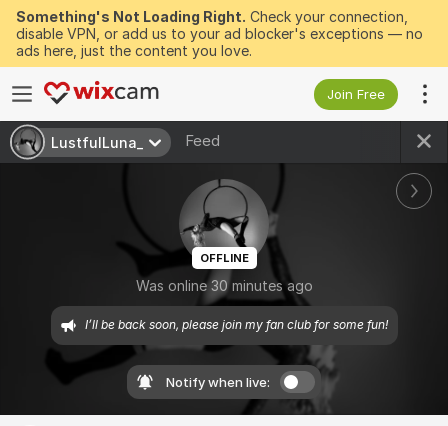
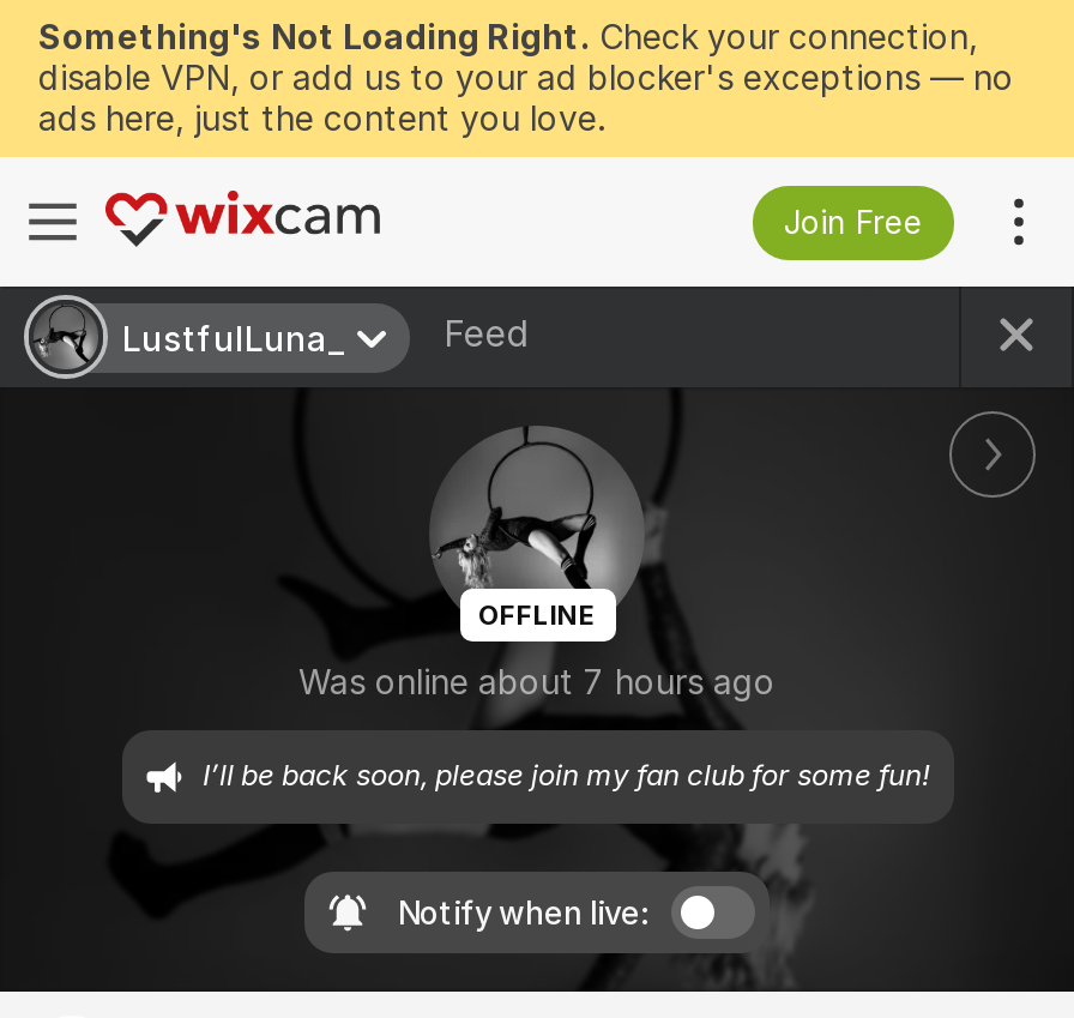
[135,277,312,294] Was online 30 minutes ago -> [298,662,776,702] Was online about 7 hours ago

